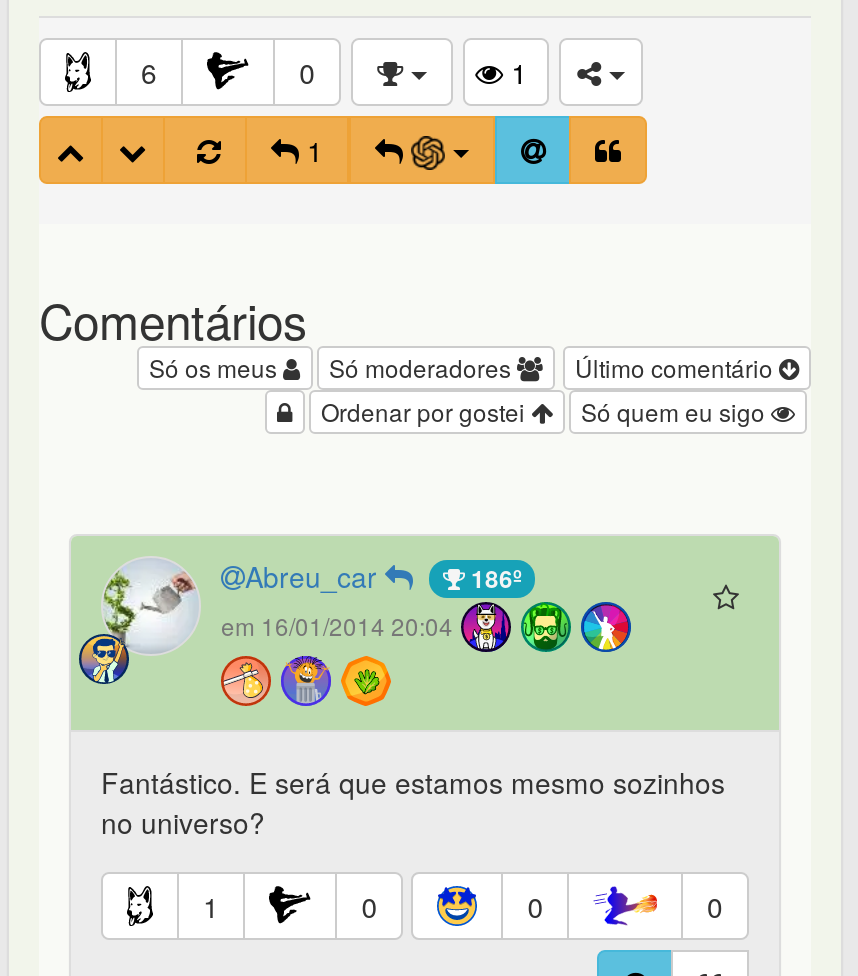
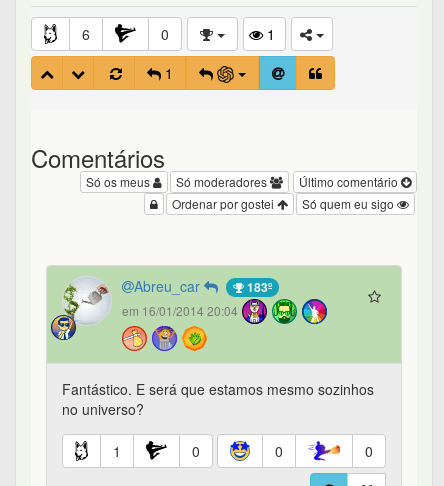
[465,560,521,596] 186º -> [244,278,272,296] 183º

